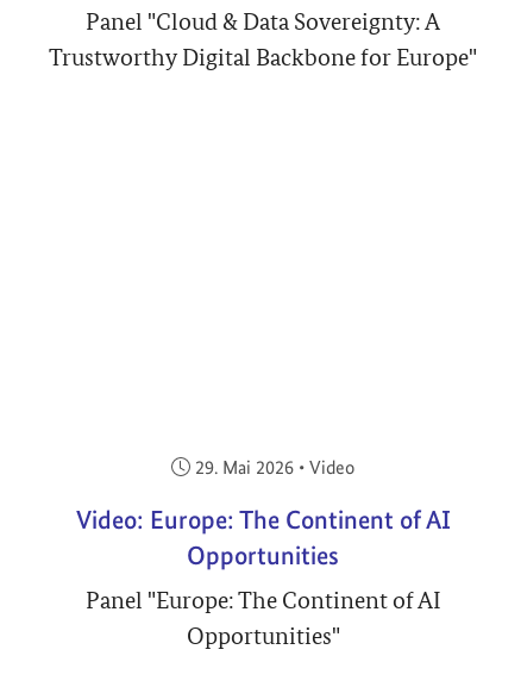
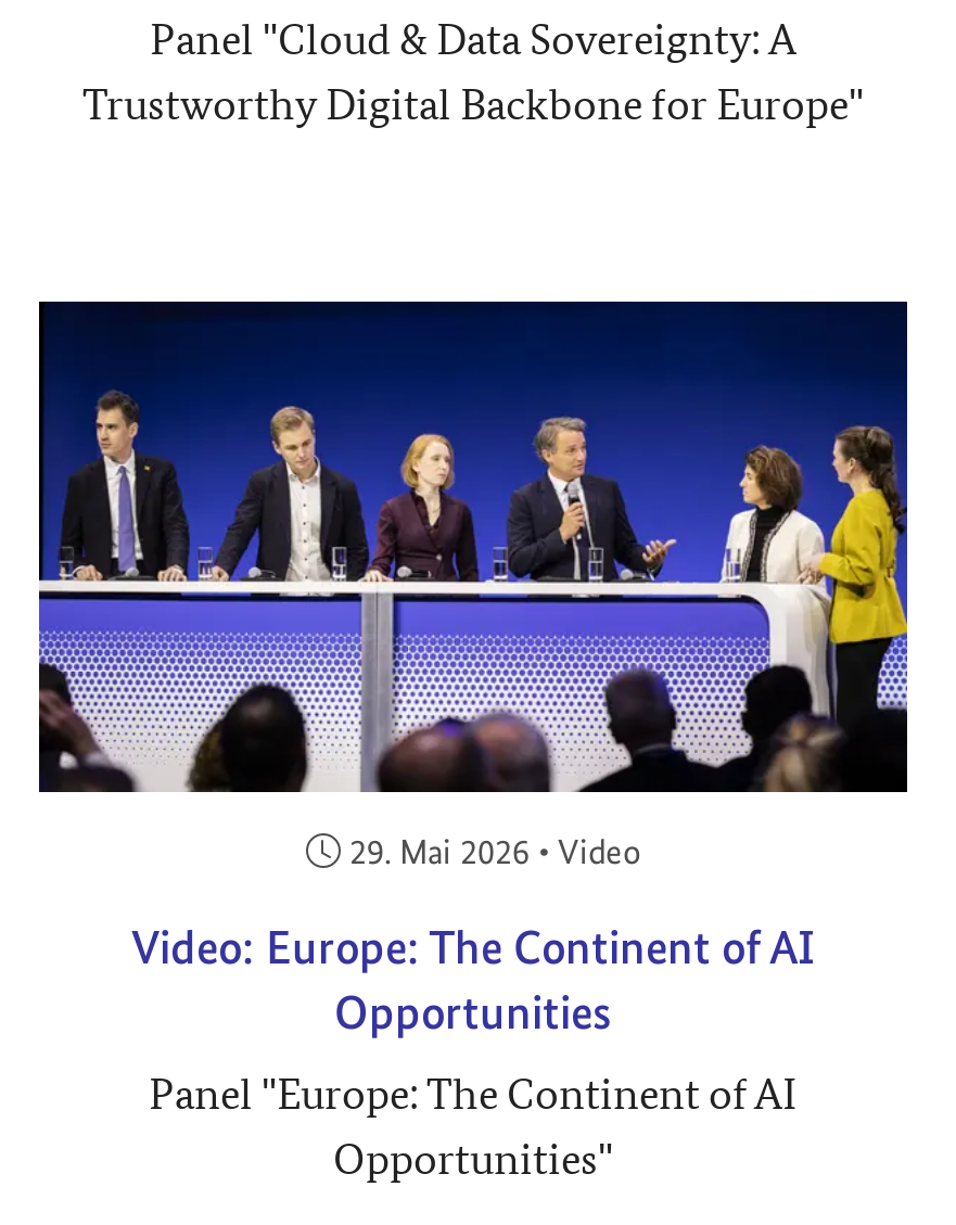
none -> [37,298,909,795] [image]

